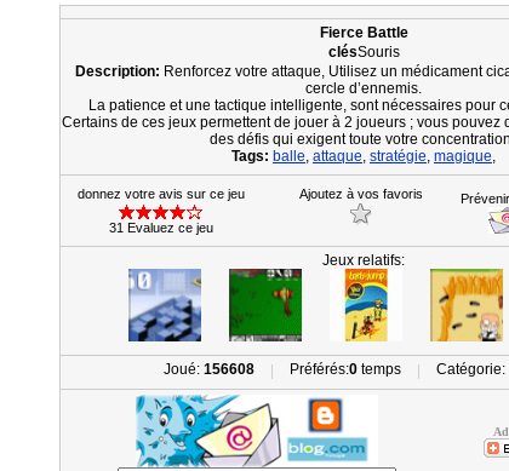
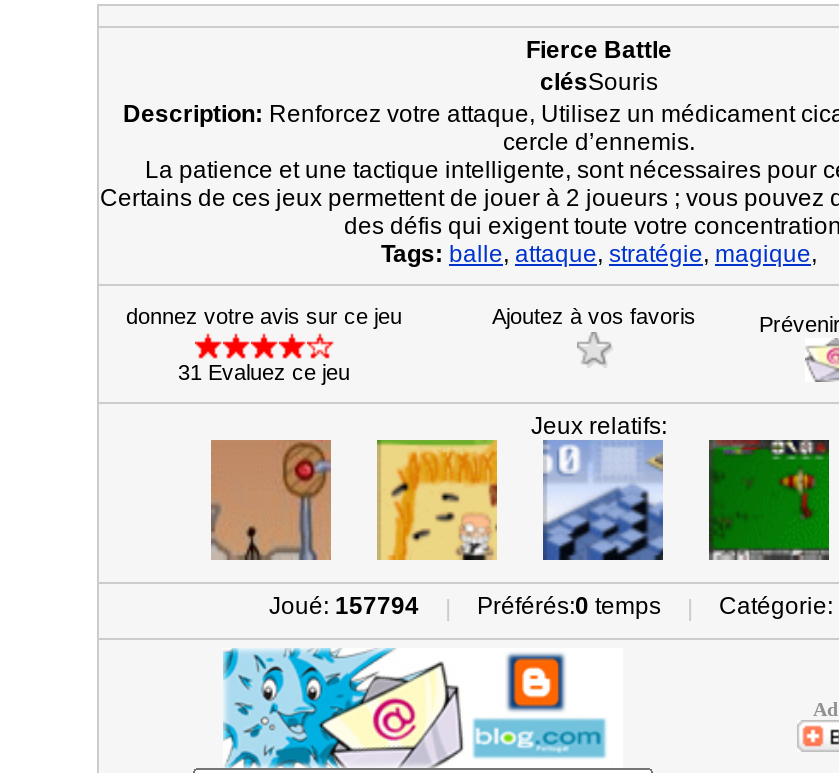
[127,268,254,378] [image] | Joué: 156608 -> [209,438,419,620] [image] | Joué: 157794
[228,268,303,343] [image] -> [377,438,499,562] [image]
[330,272,402,343] [image] -> [541,446,665,562] [image]
[430,268,504,343] [image] -> [707,438,831,562] [image]

